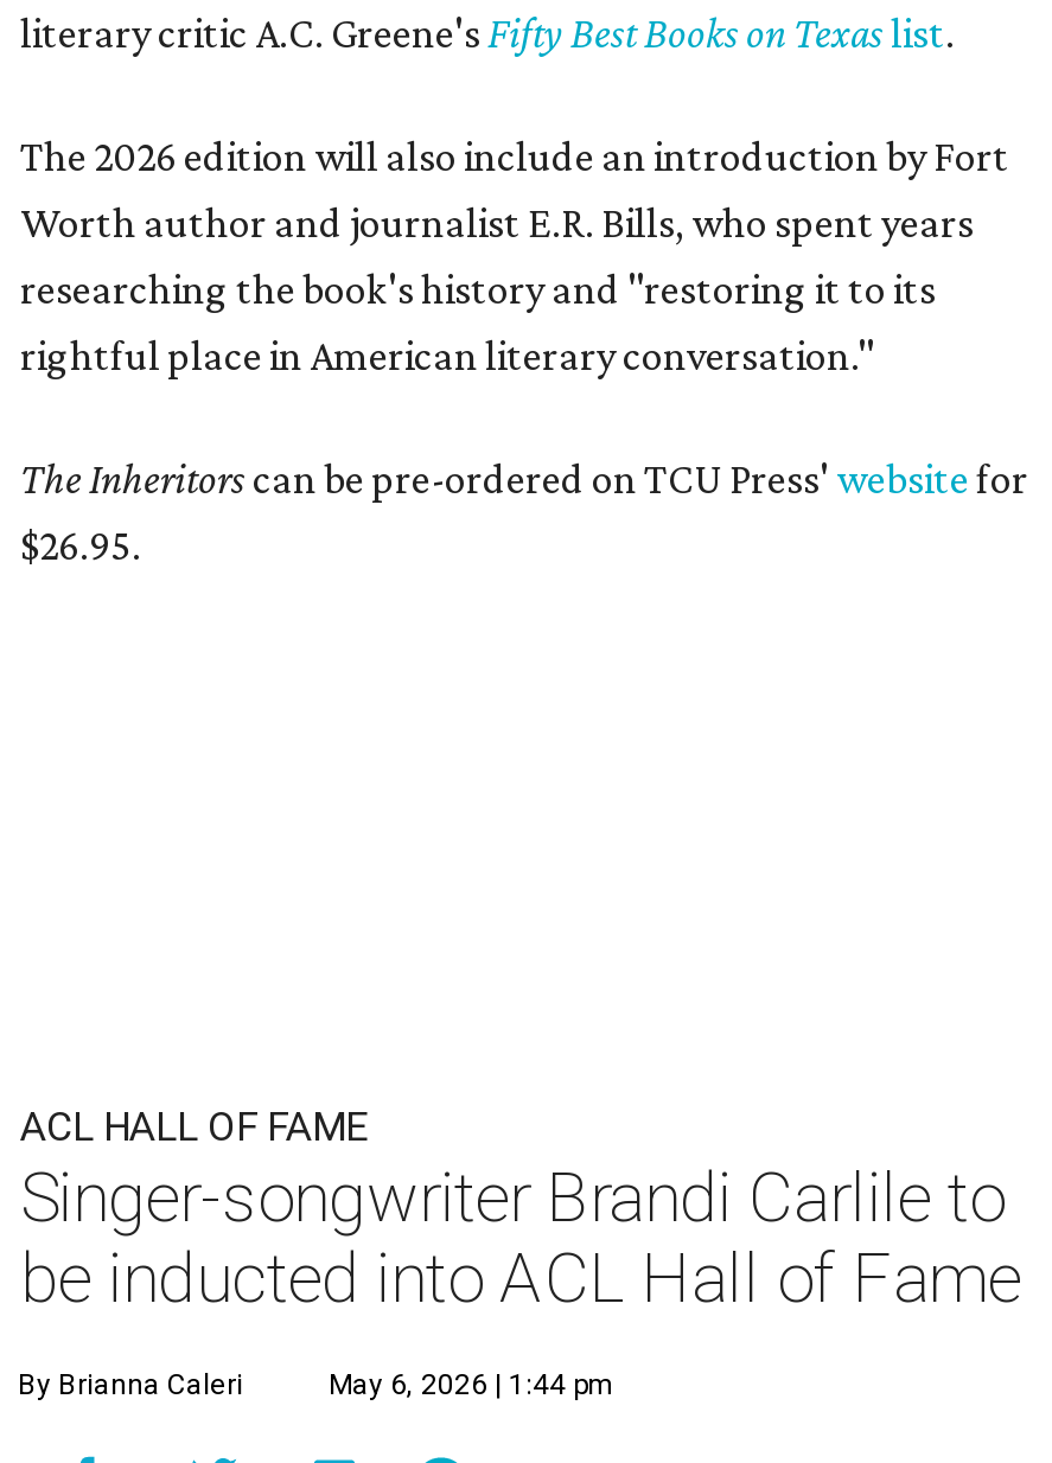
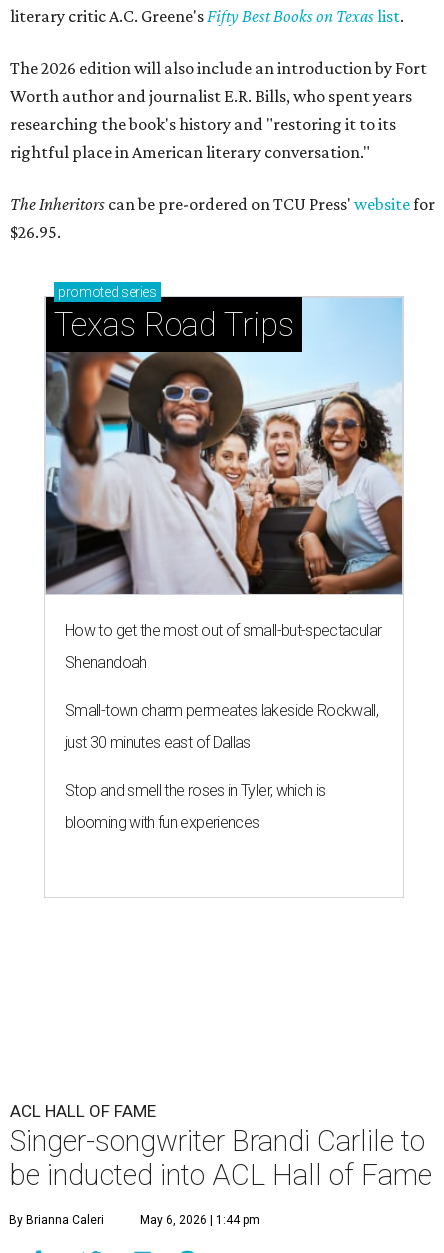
none -> [44,284,404,595] [image] | promoted series | Texas Road Trips
none -> [65,621,381,832] How to get the most out of small-but-spectacular | Shenandoah | Small-town charm permeates lakeside Rockwall, | just 30 minutes east of Dallas | Stop and smell the roses in Tyler, which is | blooming with fun experiences

